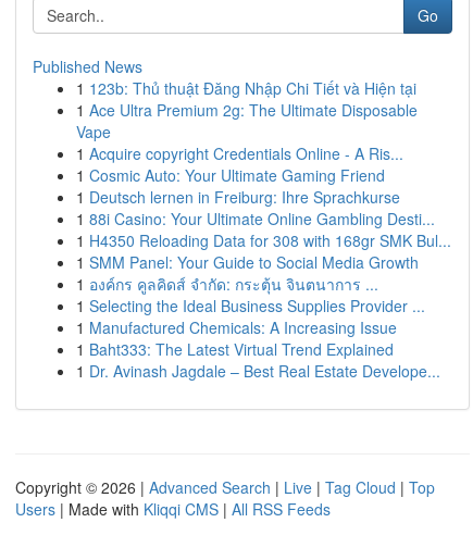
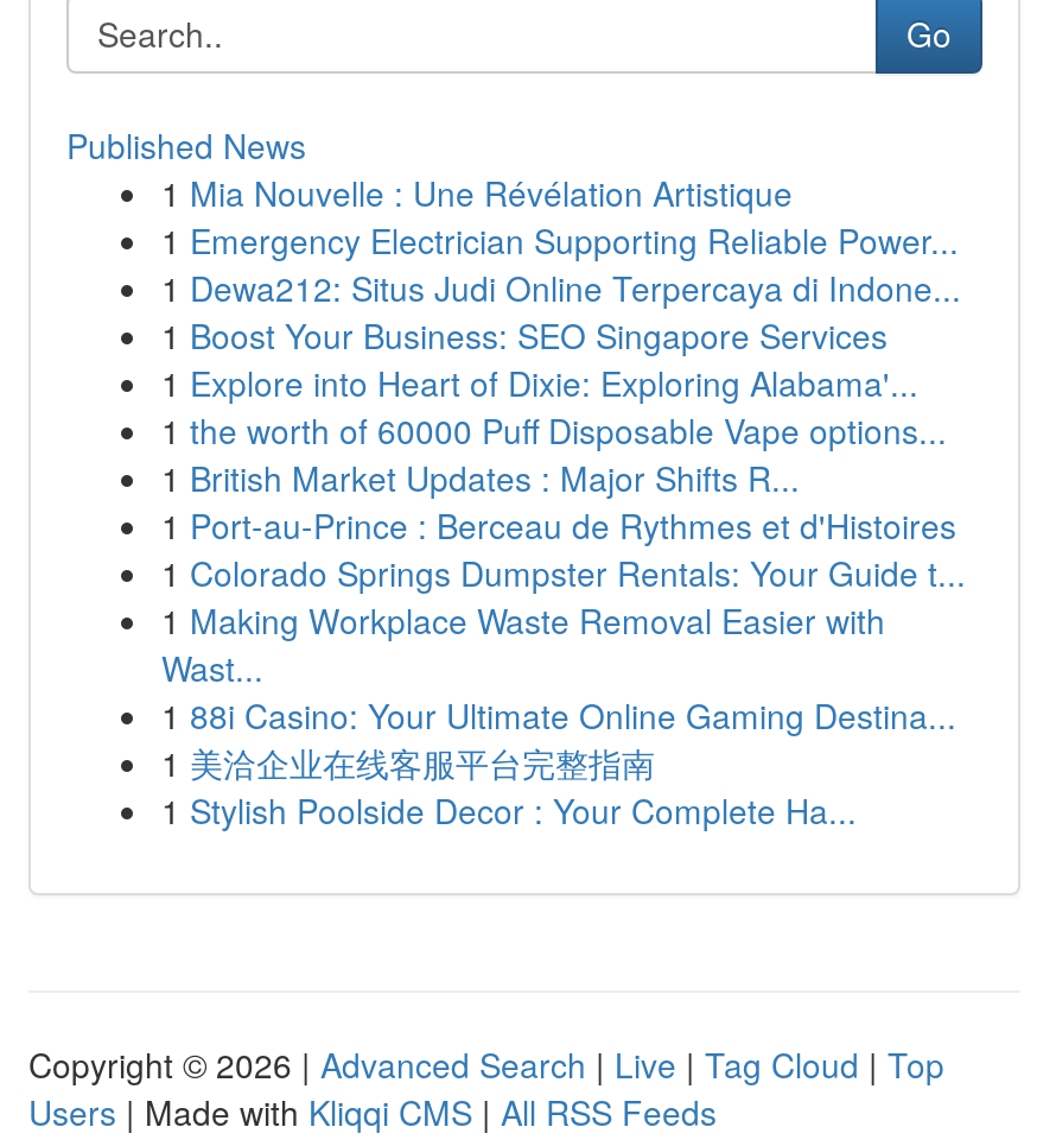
[76,77,451,382] 1 123b: Thủ thuật Đăng Nhập Chi Tiết và Hiện tại | 1 Ace Ultra Premium 2g: The Ultimate Disposable | Vape | 1 Acquire copyright Credentials Online - A Ris... | 1 Cosmic Auto: Your Ultimate Gaming Friend | 1 Deutsch lernen in Freiburg: Ihre Sprachkurse | 1 88i Casino: Your Ultimate Online Gambling Desti... | 1 H4350 Reloading Data for 308 with 168gr SMK Bul... | 1 SMM Panel: Your Guide to Social Media Growth | 1 องค์กร คูลคิดส์ จำกัด: กระตุ้น จินตนาการ ... | 1 Selecting the Ideal Business Supplies Provider ... | 1 Manufactured Chemicals: A Increasing Issue | 1 Baht333: The Latest Virtual Trend Explained | 1 Dr. Avinash Jagdale – Best Real Estate Develope... -> [161,169,966,834] 1 Mia Nouvelle : Une Révélation Artistique | 1 Emergency Electrician Supporting Reliable Power... | 1 Dewa212: Situs Judi Online Terpercaya di Indone... | 1 Boost Your Business: SEO Singapore Services | 1 Explore into Heart of Dixie: Exploring Alabama'... | 1 the worth of 60000 Puff Disposable Vape options... | 1 British Market Updates : Major Shifts R... | 1 Port-au-Prince : Berceau de Rythmes et d'Histoires | 1 Colorado Springs Dumpster Rentals: Your Guide t... | 1 Making Workplace Waste Removal Easier with | Wast... | 1 88i Casino: Your Ultimate Online Gaming Destina... | 1 美洽企业在线客服平台完整指南 | 1 Stylish Poolside Decor : Your Complete Ha...

